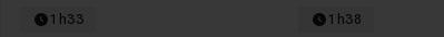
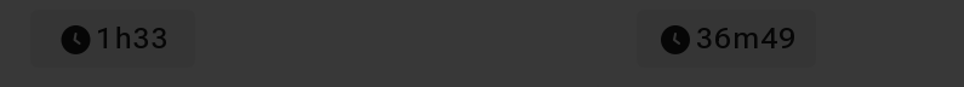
[328,12,362,27] 1h38 -> [696,22,797,55] 36m49

